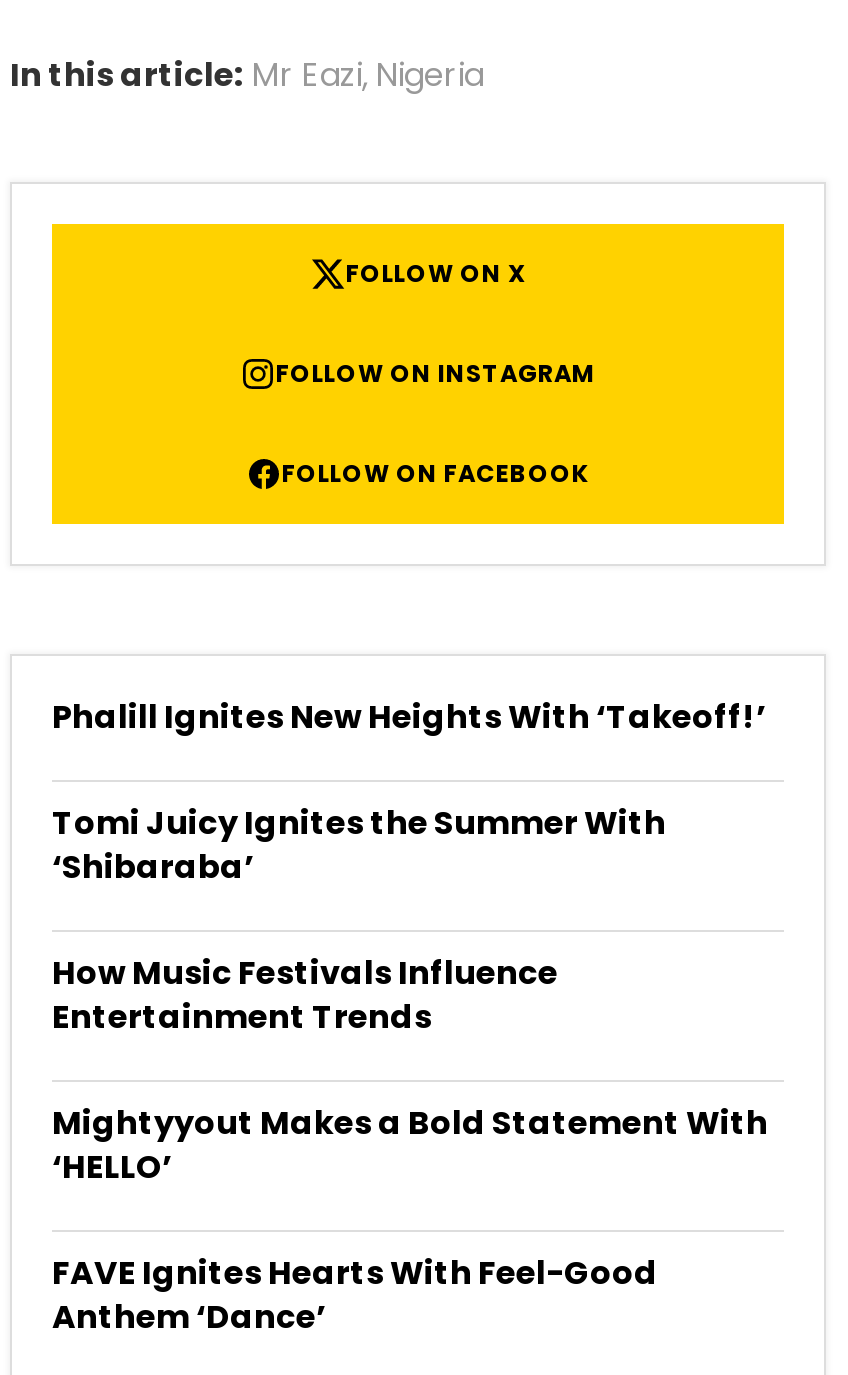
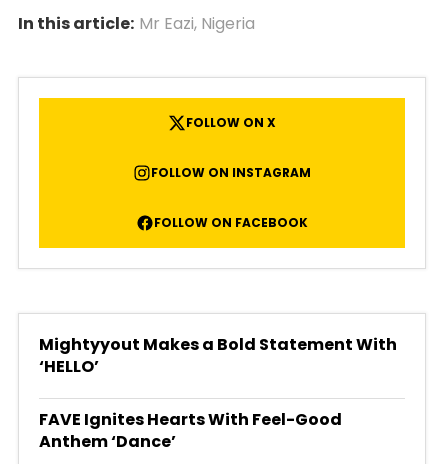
[52,695,766,1041] Phalill Ignites New Heights With ‘Takeoff!’ | Tomi Juicy Ignites the Summer With | ‘Shibaraba’ | How Music Festivals Influence | Entertainment Trends -> none

